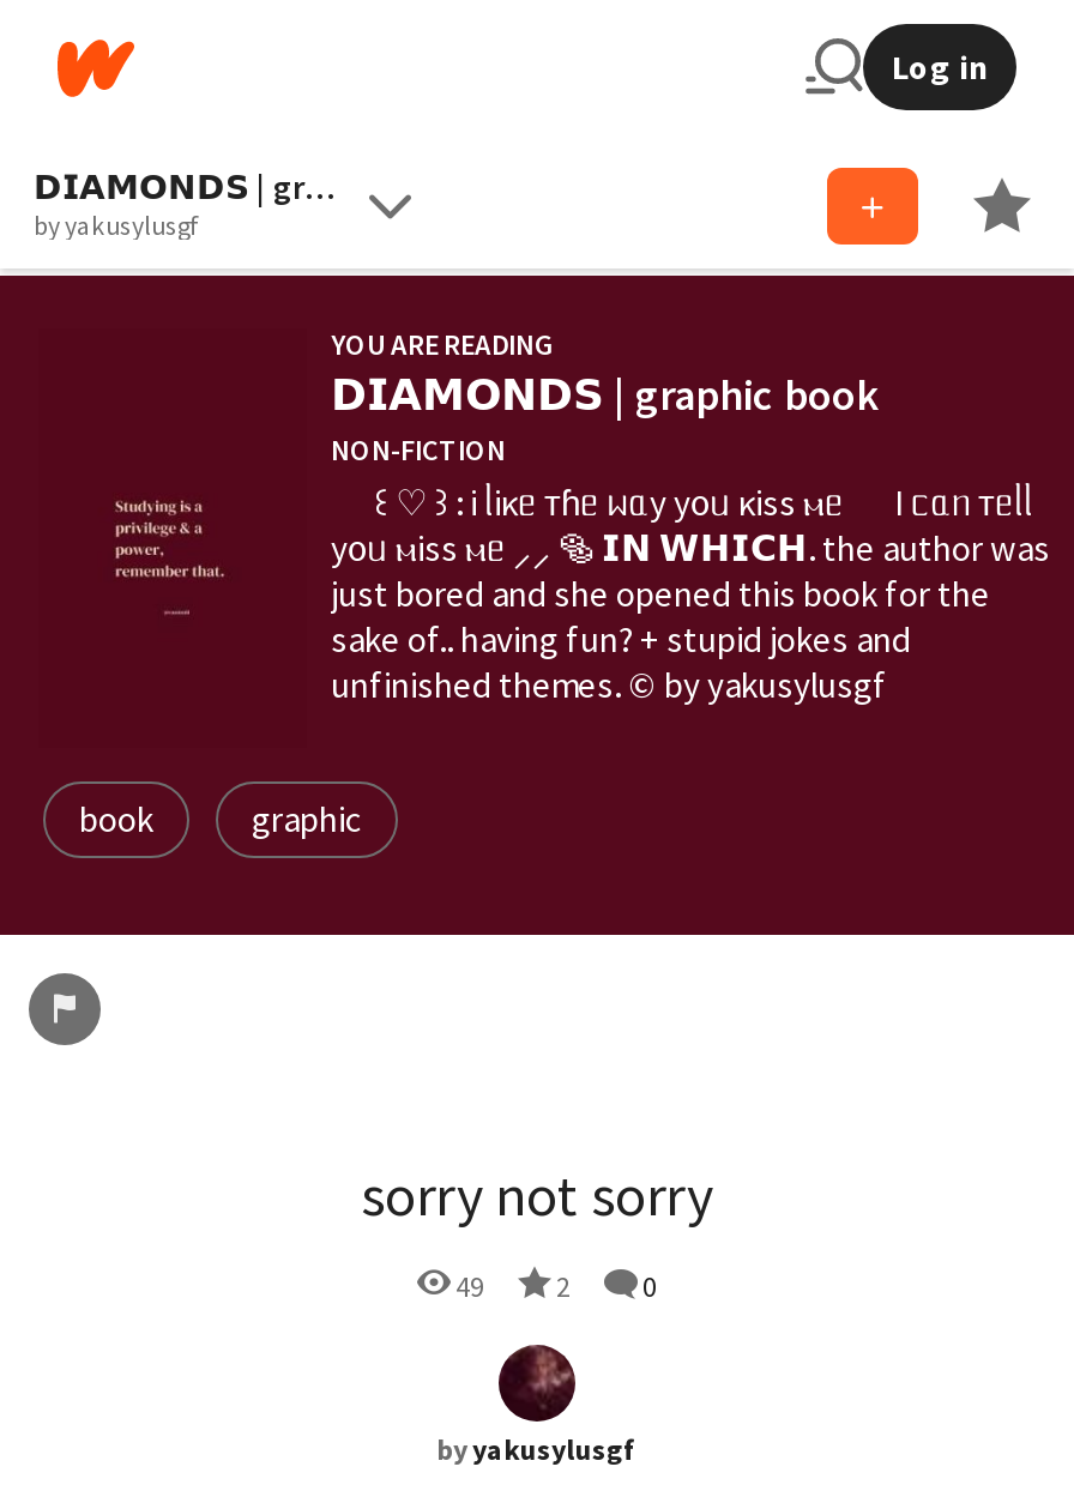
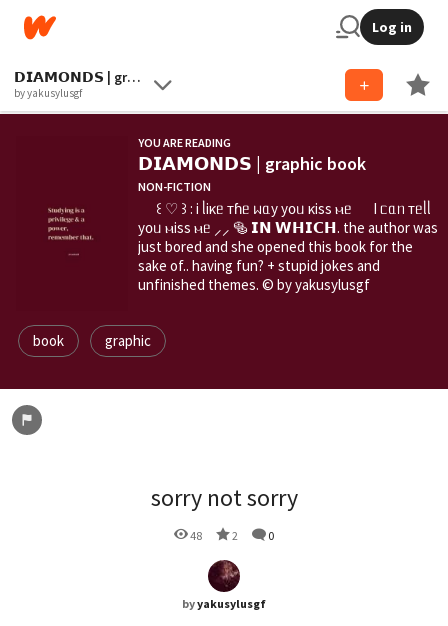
[451,1268,657,1304] 49 2 0 -> [188,528,274,543] 48 2 0

